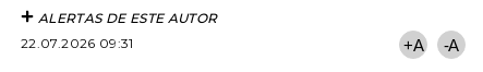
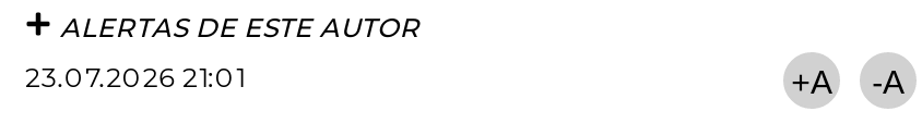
[21,35,134,51] 22.07.2026 09:31 -> [25,62,245,95] 23.07.2026 21:01

